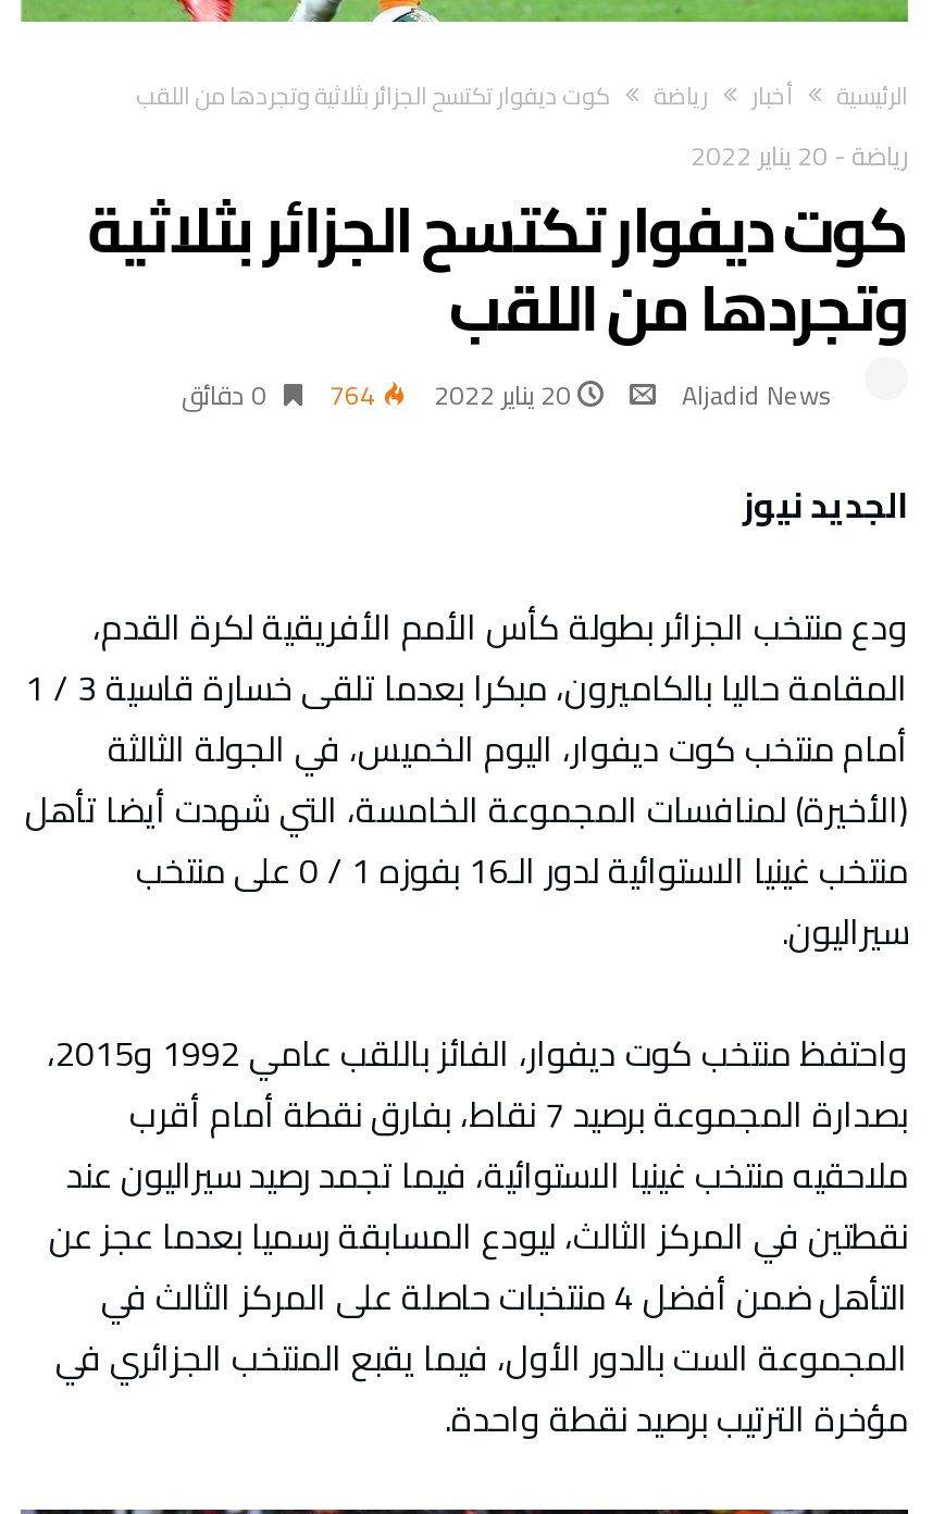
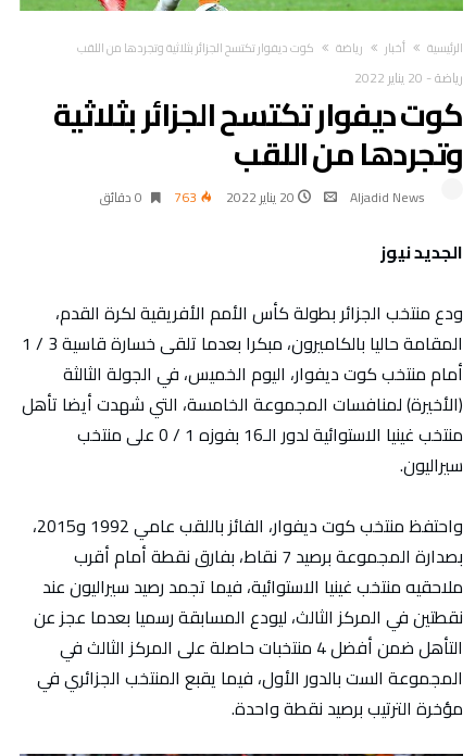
[329,370,375,420] 764 -> [174,185,197,210] 763

